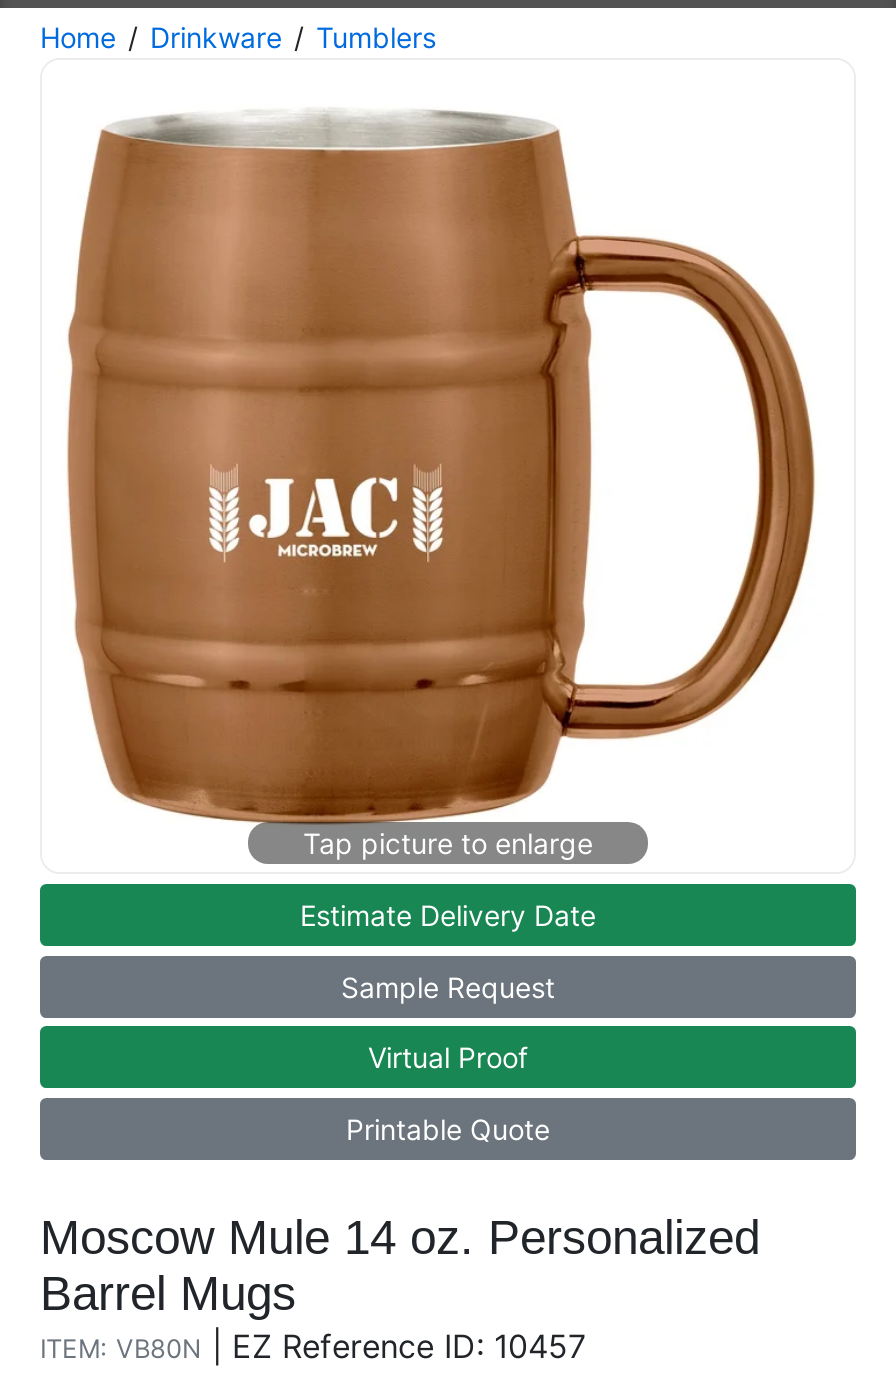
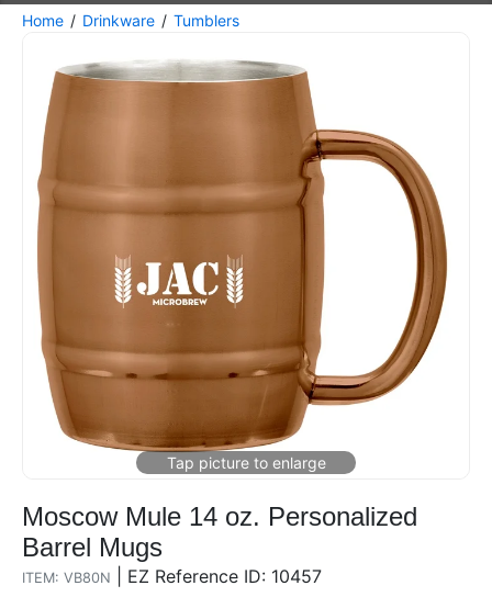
[38,882,858,1162] [image] | Estimate Delivery Date | Sample Request | Virtual Proof | Printable Quote -> none

